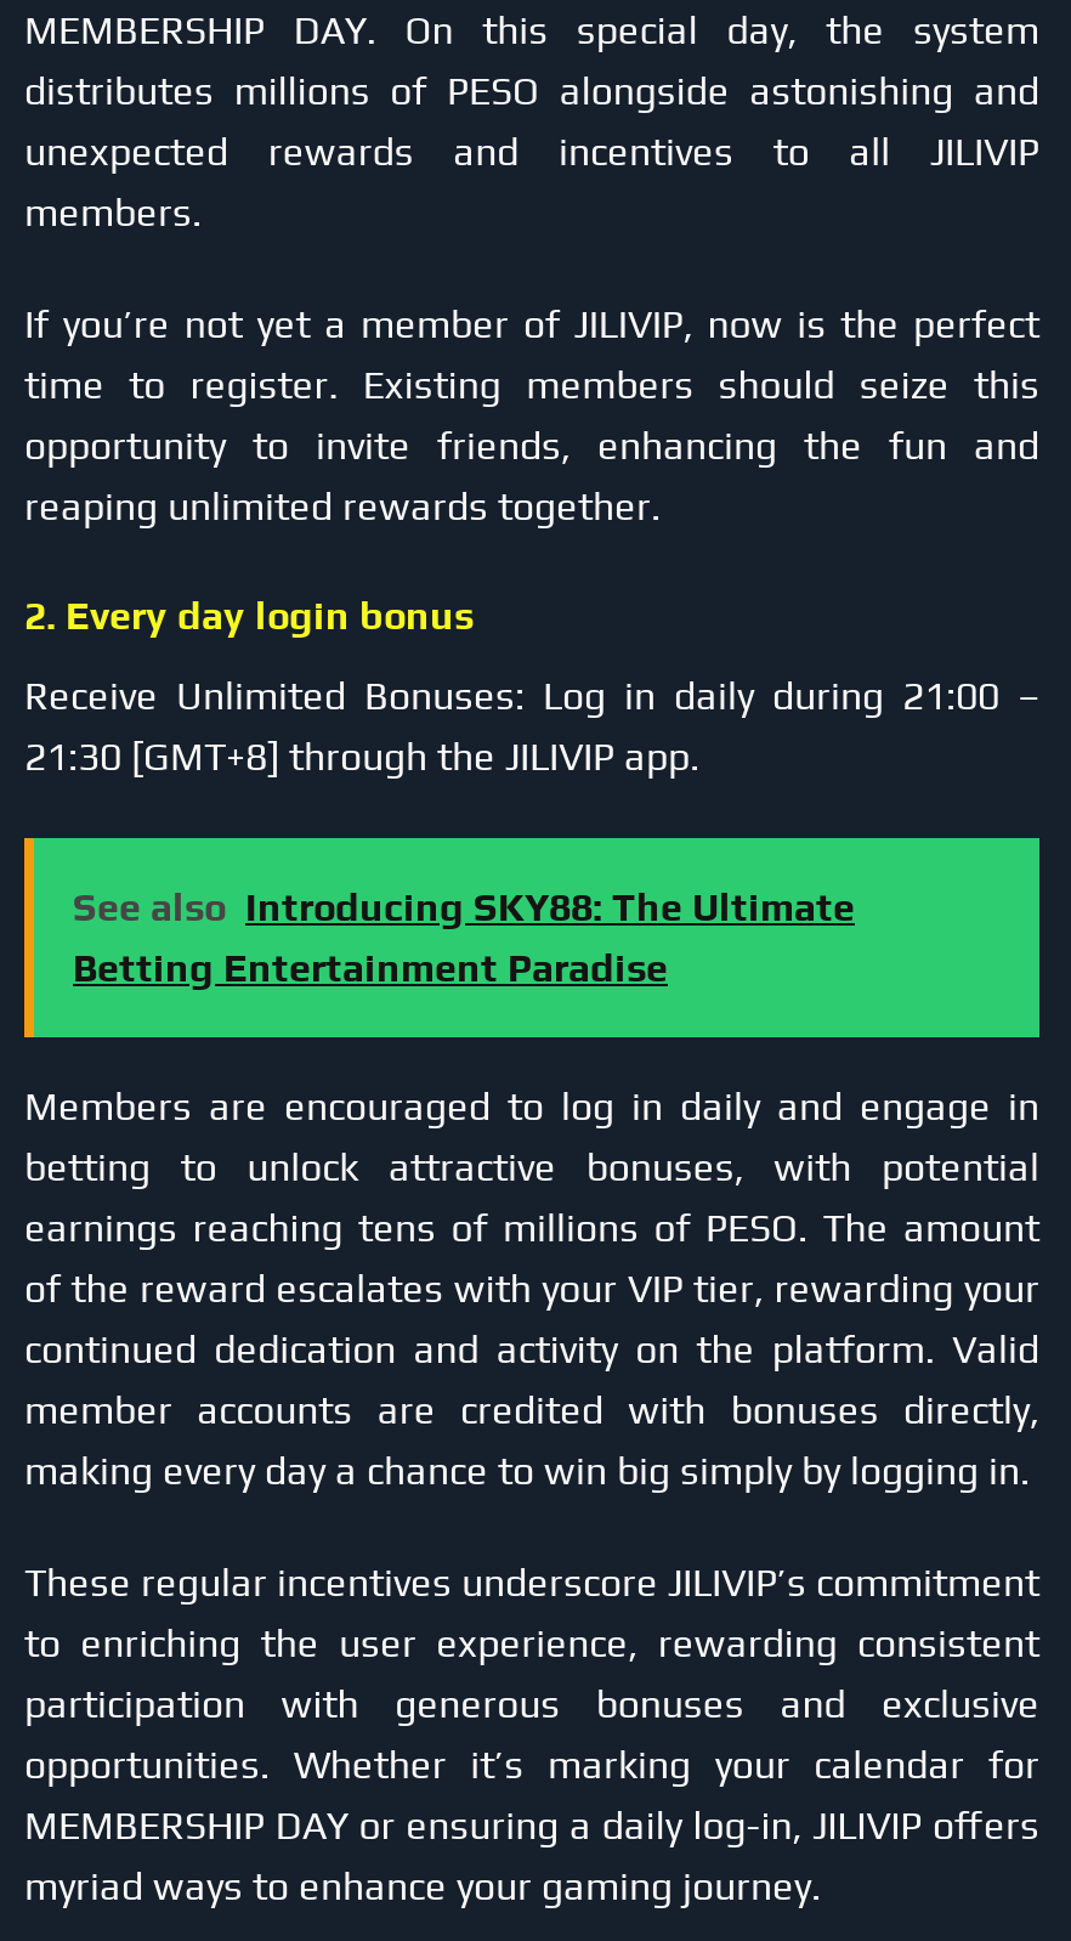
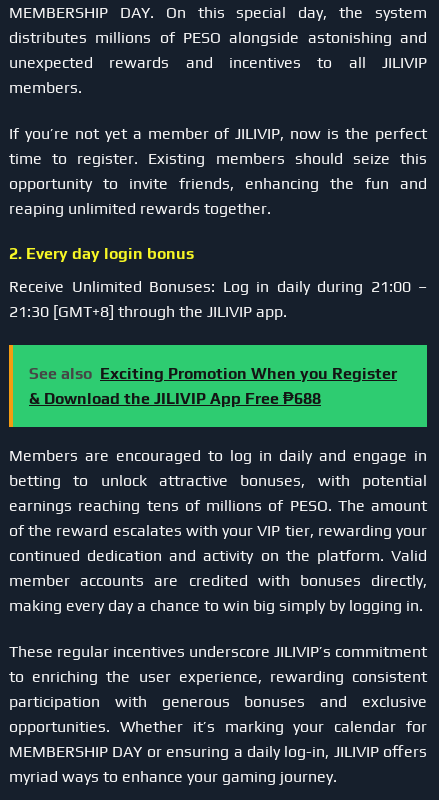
[73,885,855,991] See also Introducing SKY88: The Ultimate | Betting Entertainment Paradise -> [29,364,397,408] See also Exciting Promotion When you Register | & Download the JILIVIP App Free ₱688

